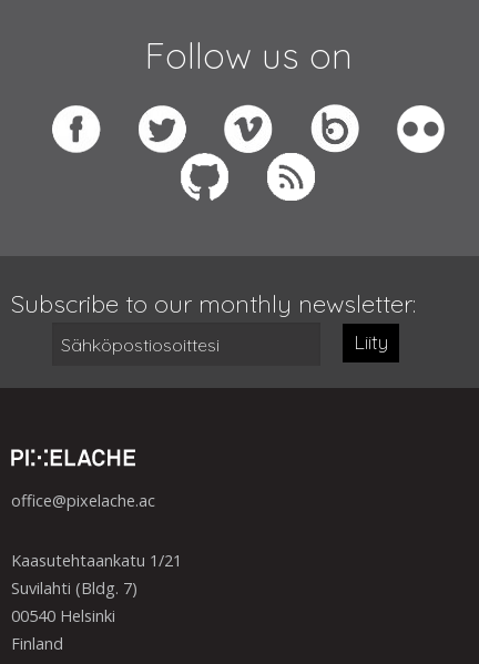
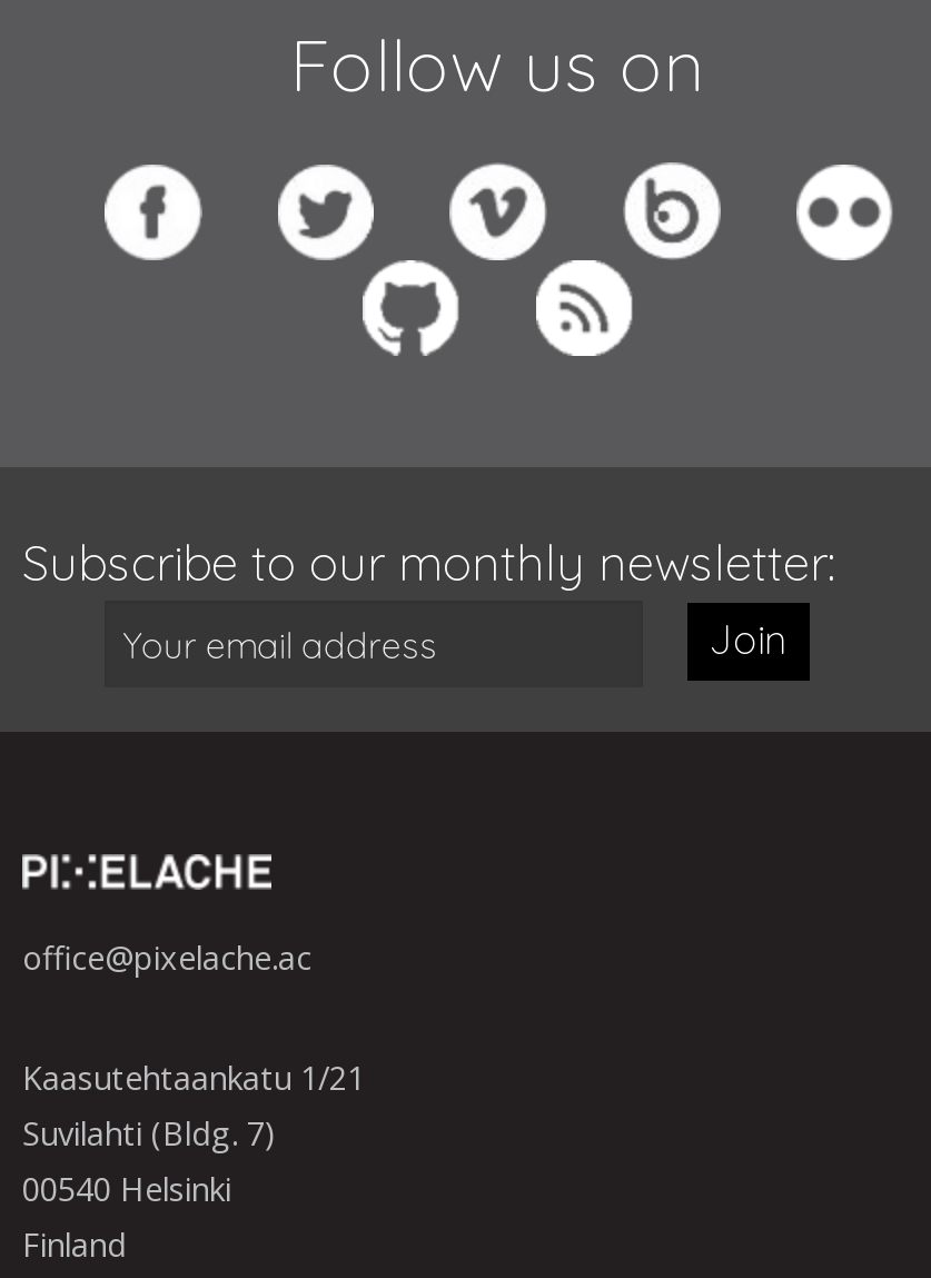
[353,330,388,355] Liity -> [709,615,787,666] Join

